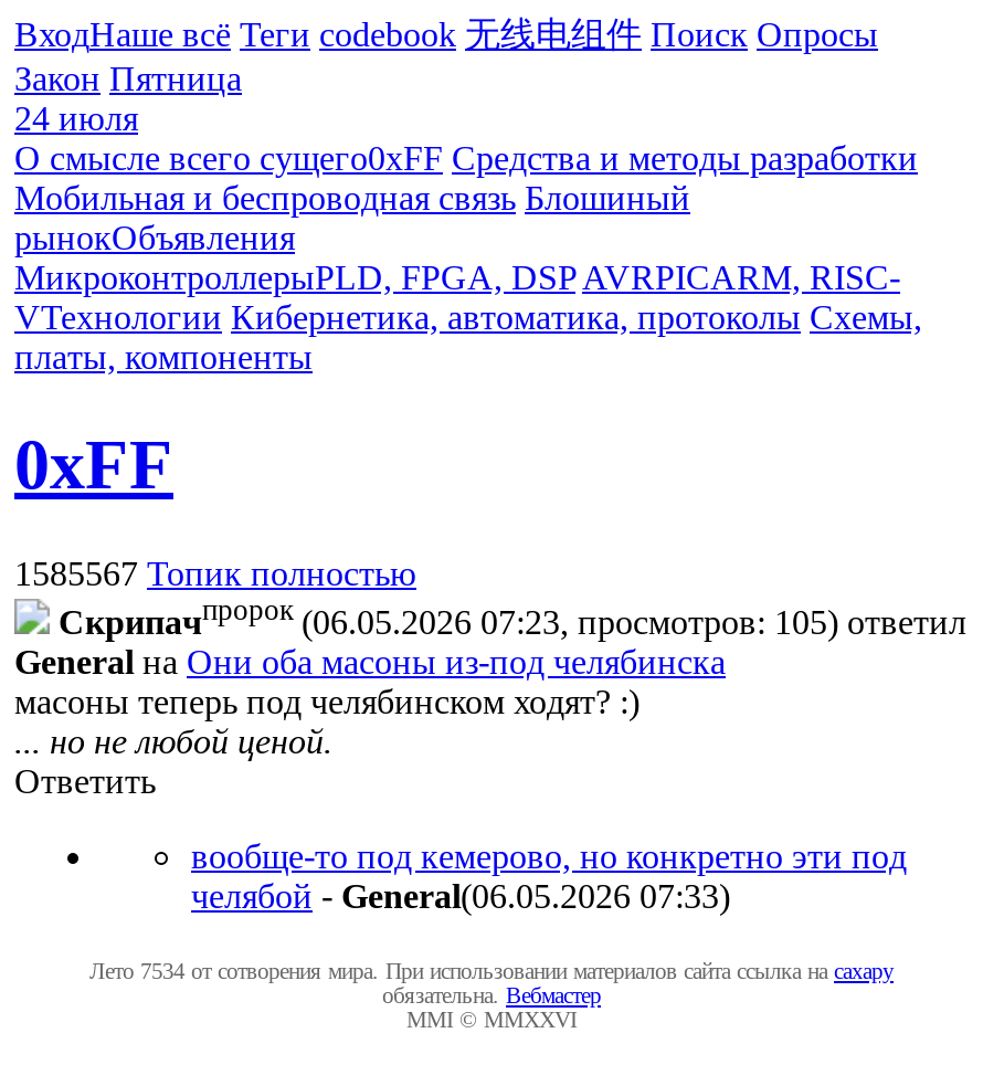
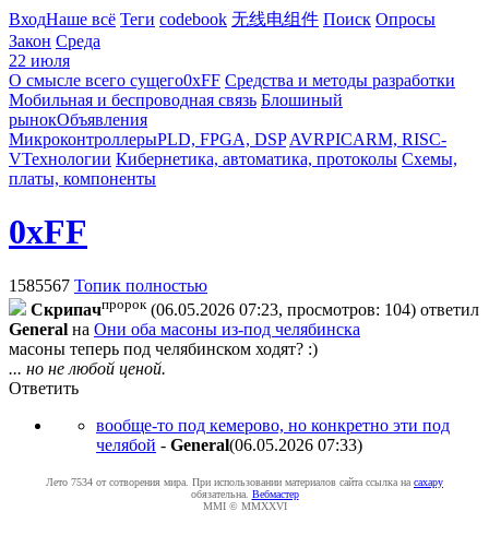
[14,60,242,97] Закон Пятница -> [9,32,100,50] Закон Среда
[14,99,138,137] 24 июля -> [9,51,70,70] 22 июля
[59,594,966,641] Cкpипaчпророк (06.05.2026 07:23, просмотров: 105) ответил -> [31,296,479,319] Cкpипaчпророк (06.05.2026 07:23, просмотров: 104) ответил

